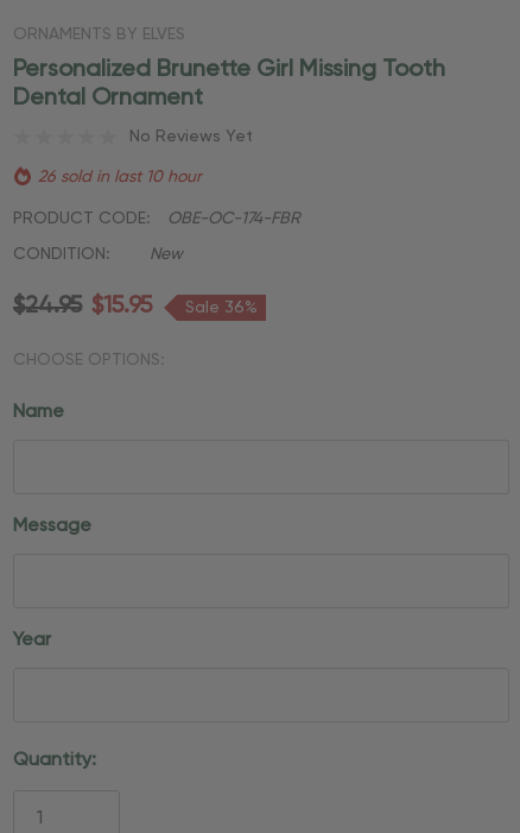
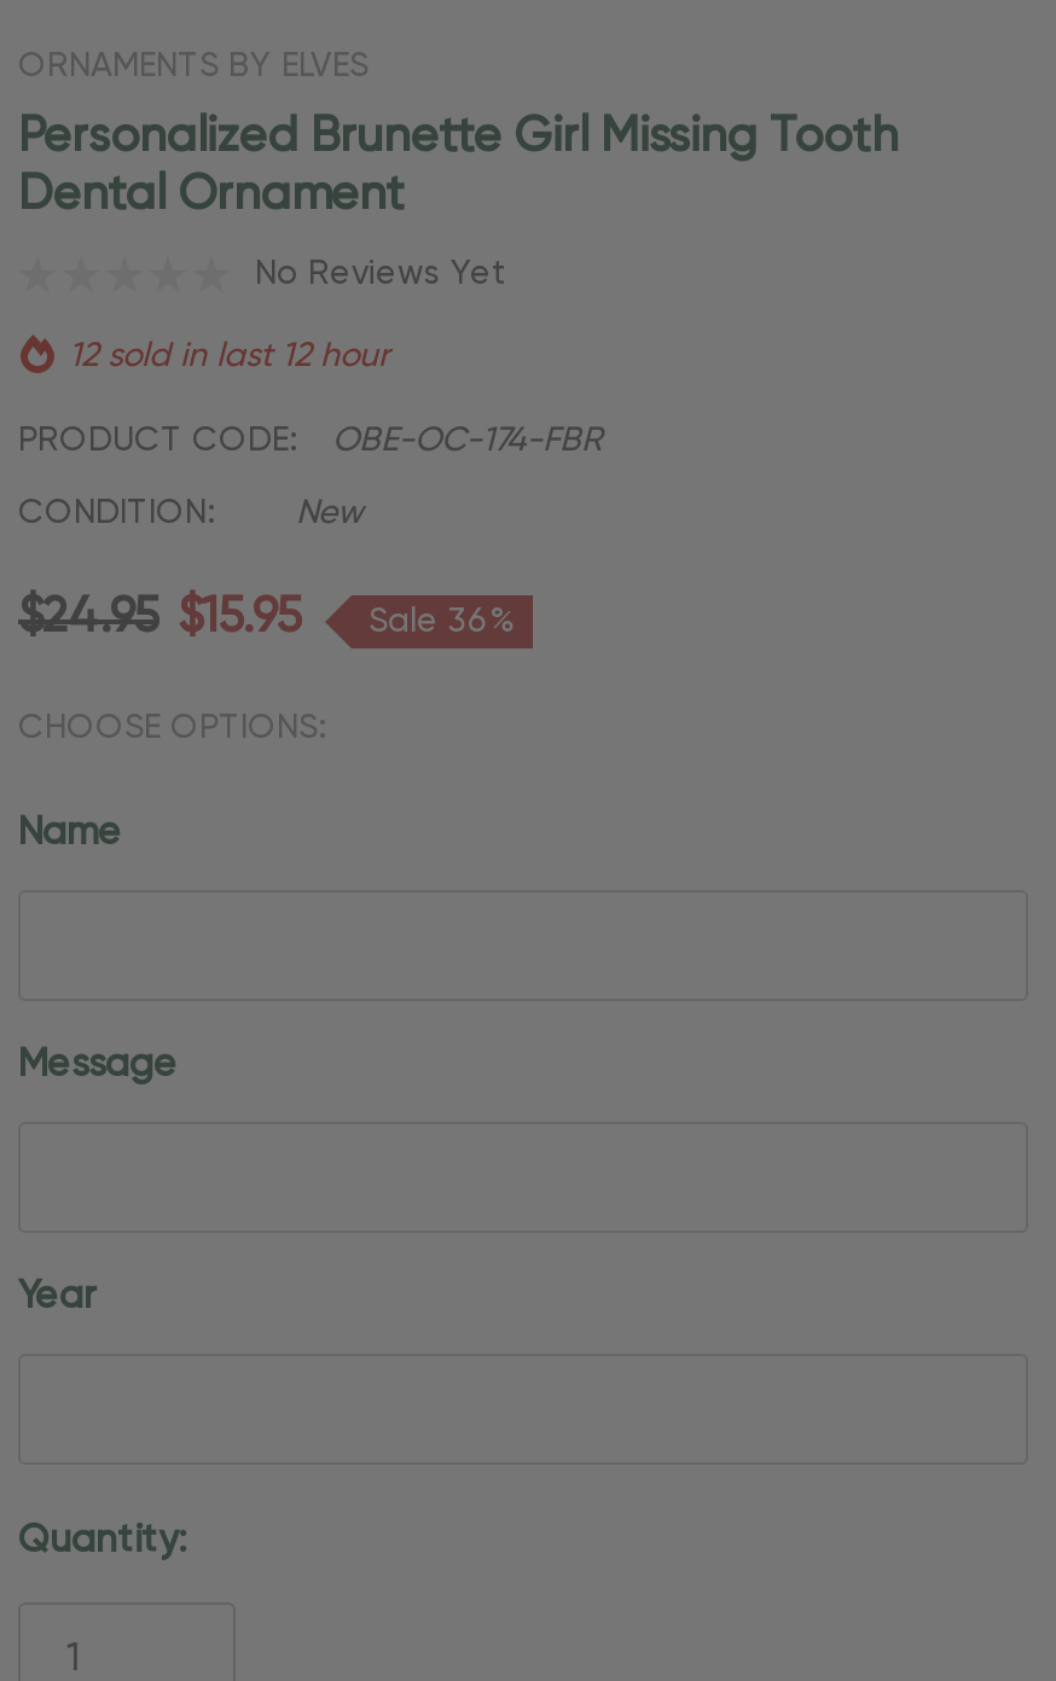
[38,168,202,185] 26 sold in last 10 hour -> [69,338,390,372] 12 sold in last 12 hour

